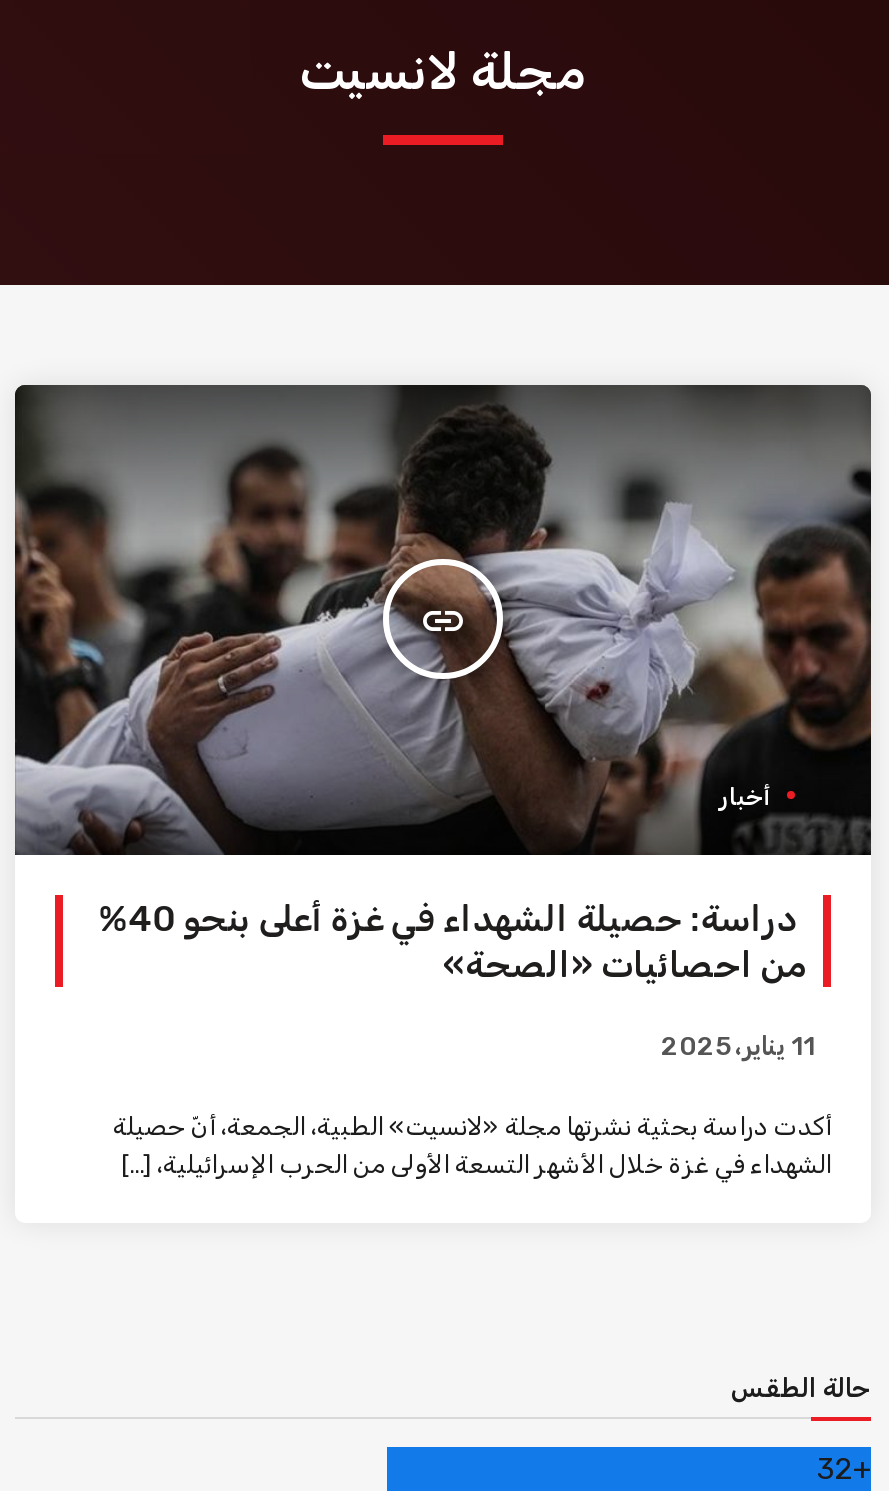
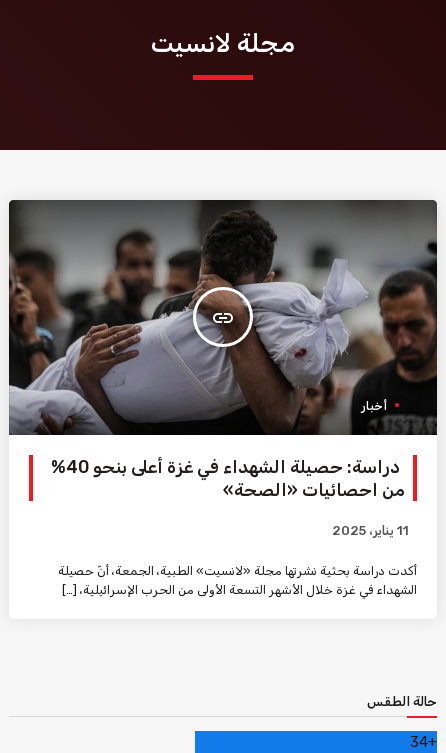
[817,1451,853,1487] 32 -> [410,733,428,751] 34

